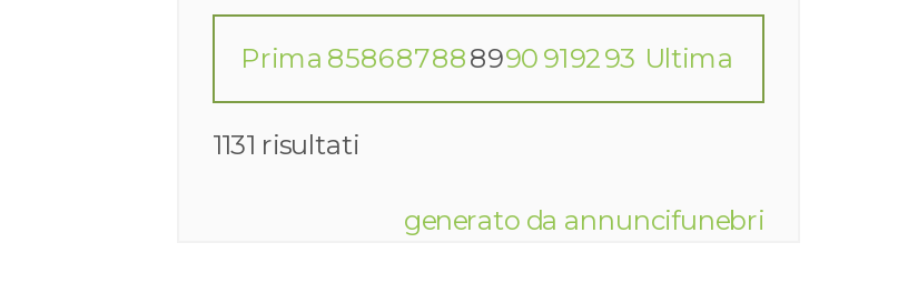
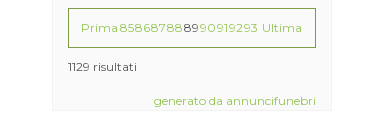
[213,129,359,162] 1131 risultati -> [68,59,137,74] 1129 risultati

